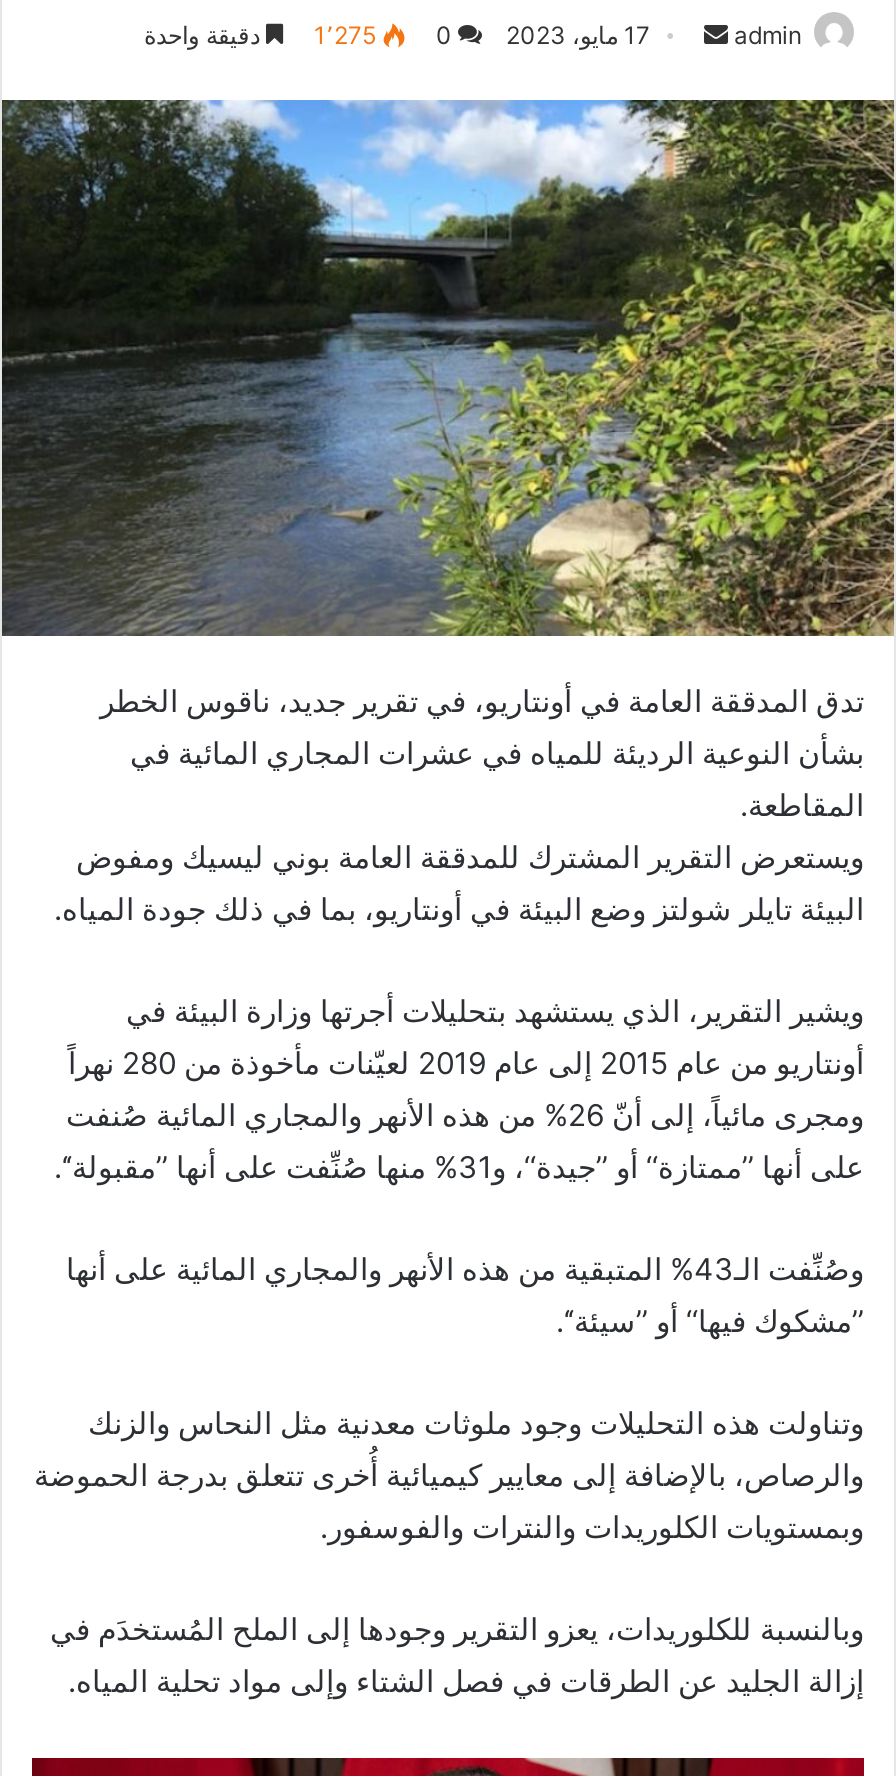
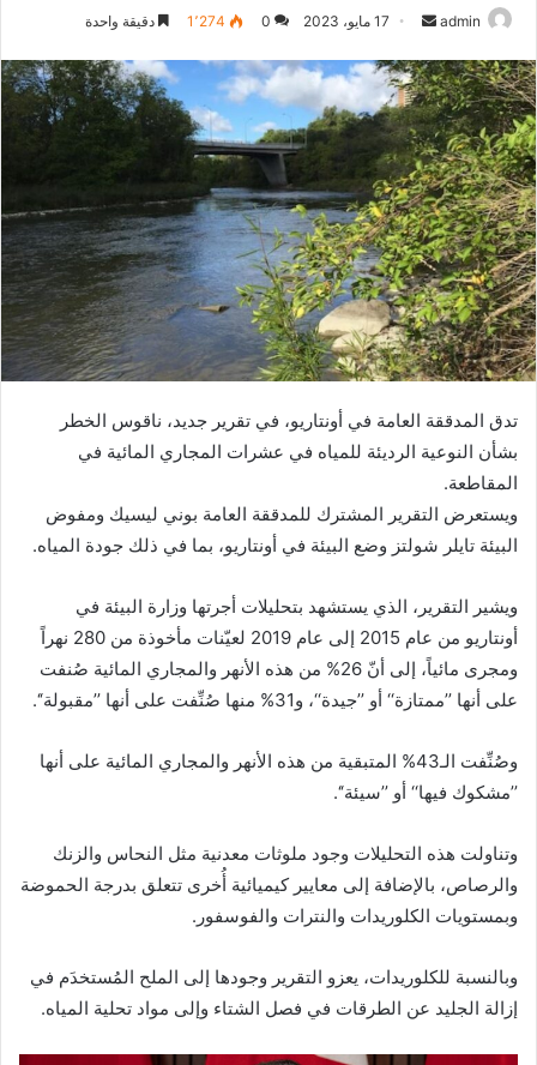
[144,19,452,49] 0 1٬275 دقيقة واحدة -> [85,12,271,30] 0 1٬274 دقيقة واحدة

